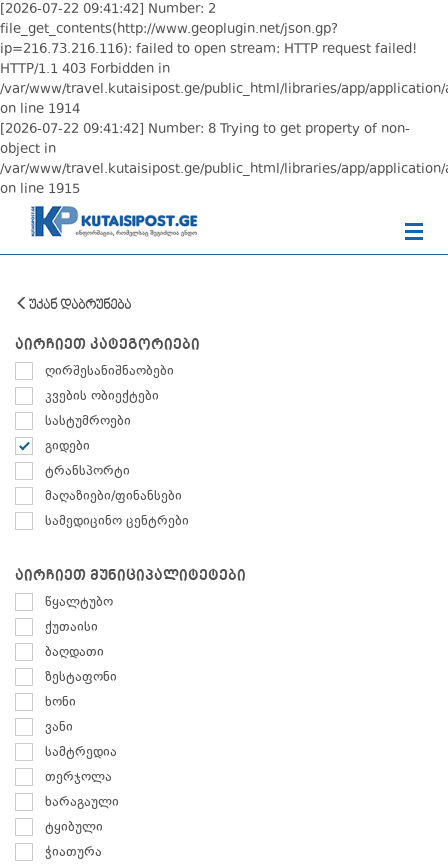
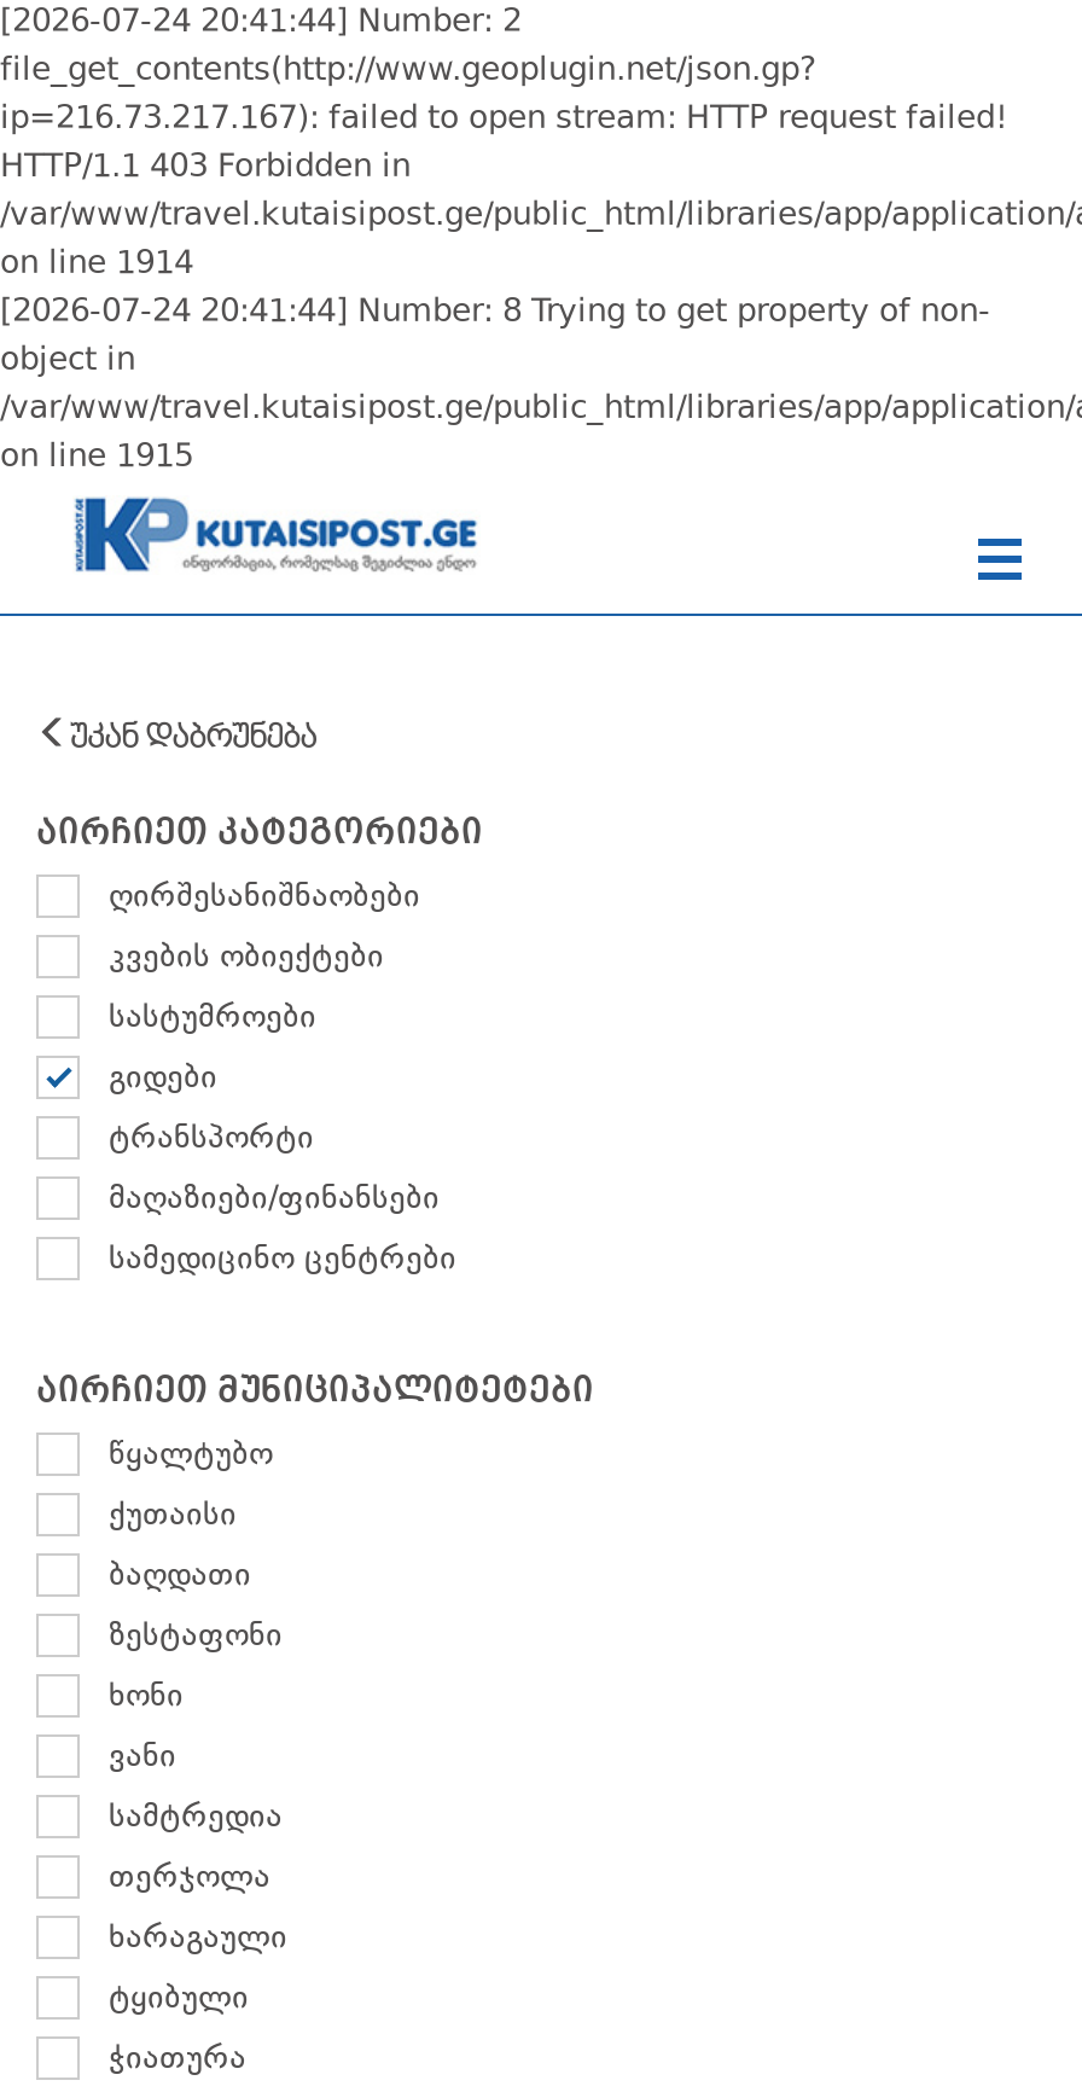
[0,0,216,20] [2026-07-22 09:41:42] Number: 2 -> [0,0,522,48] [2026-07-24 20:41:44] Number: 2
[0,40,417,60] ip=216.73.216.116): failed to open stream: HTTP request failed! -> [0,97,1007,145] ip=216.73.217.167): failed to open stream: HTTP request failed!
[0,120,410,140] [2026-07-22 09:41:42] Number: 8 Trying to get property of non- -> [0,290,990,338] [2026-07-24 20:41:44] Number: 8 Trying to get property of non-

